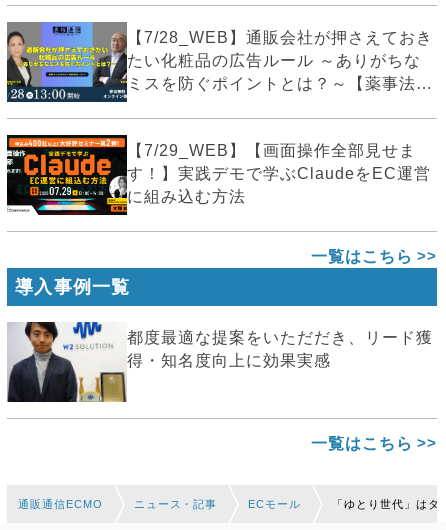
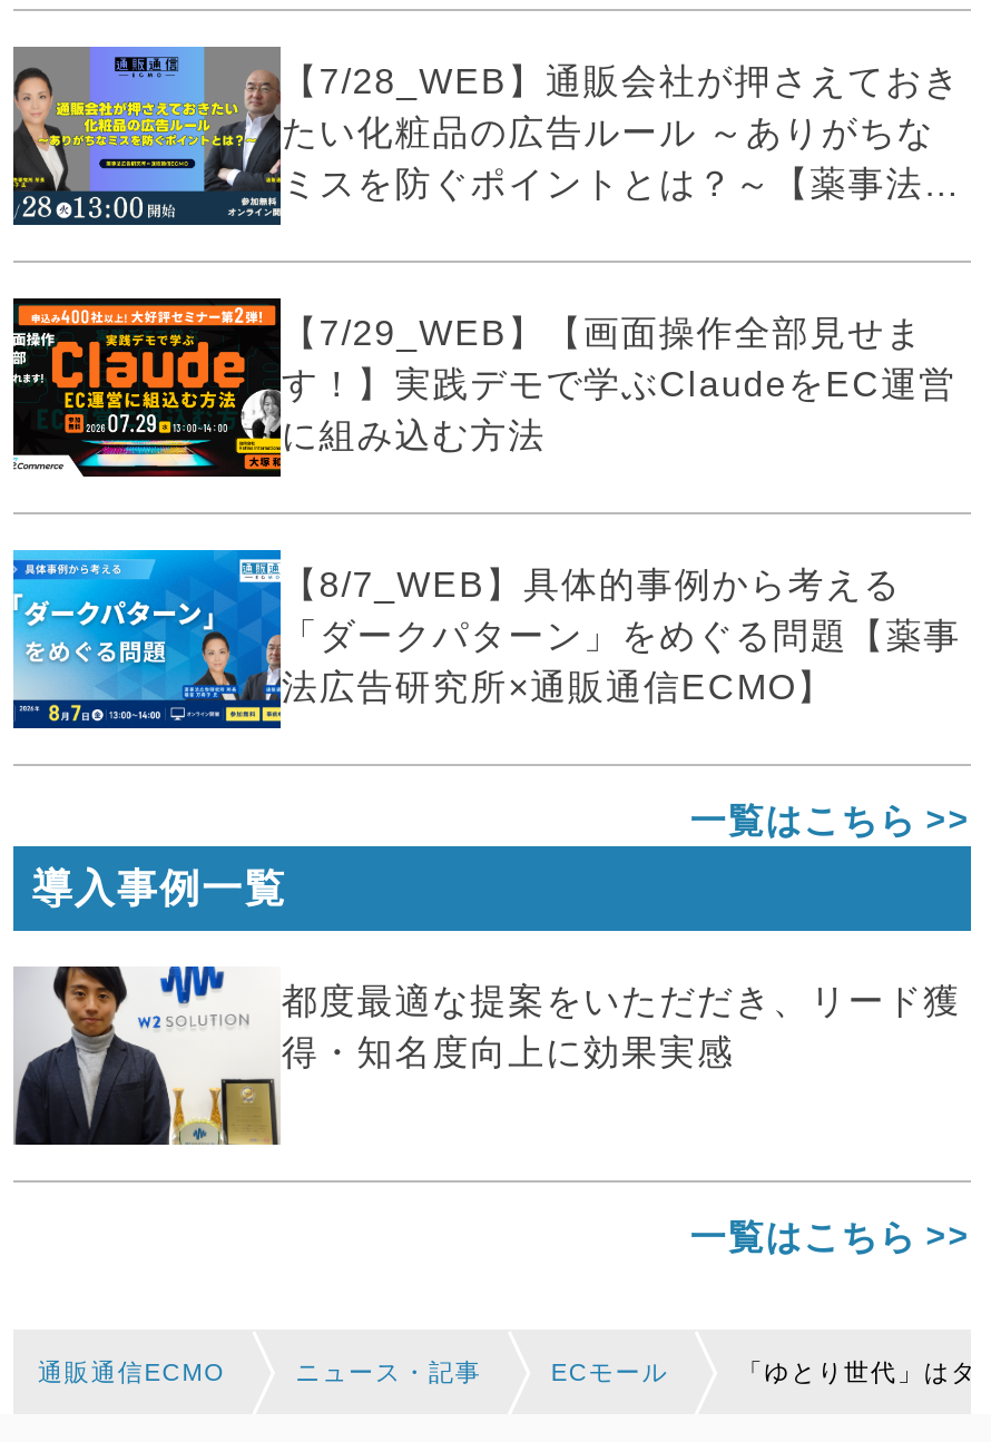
none -> [11,548,961,730] [image] | 【8/7_WEB】具体的事例から考える | 「ダークパターン」をめぐる問題【薬事 | 法広告研究所×通販通信ECMO】

